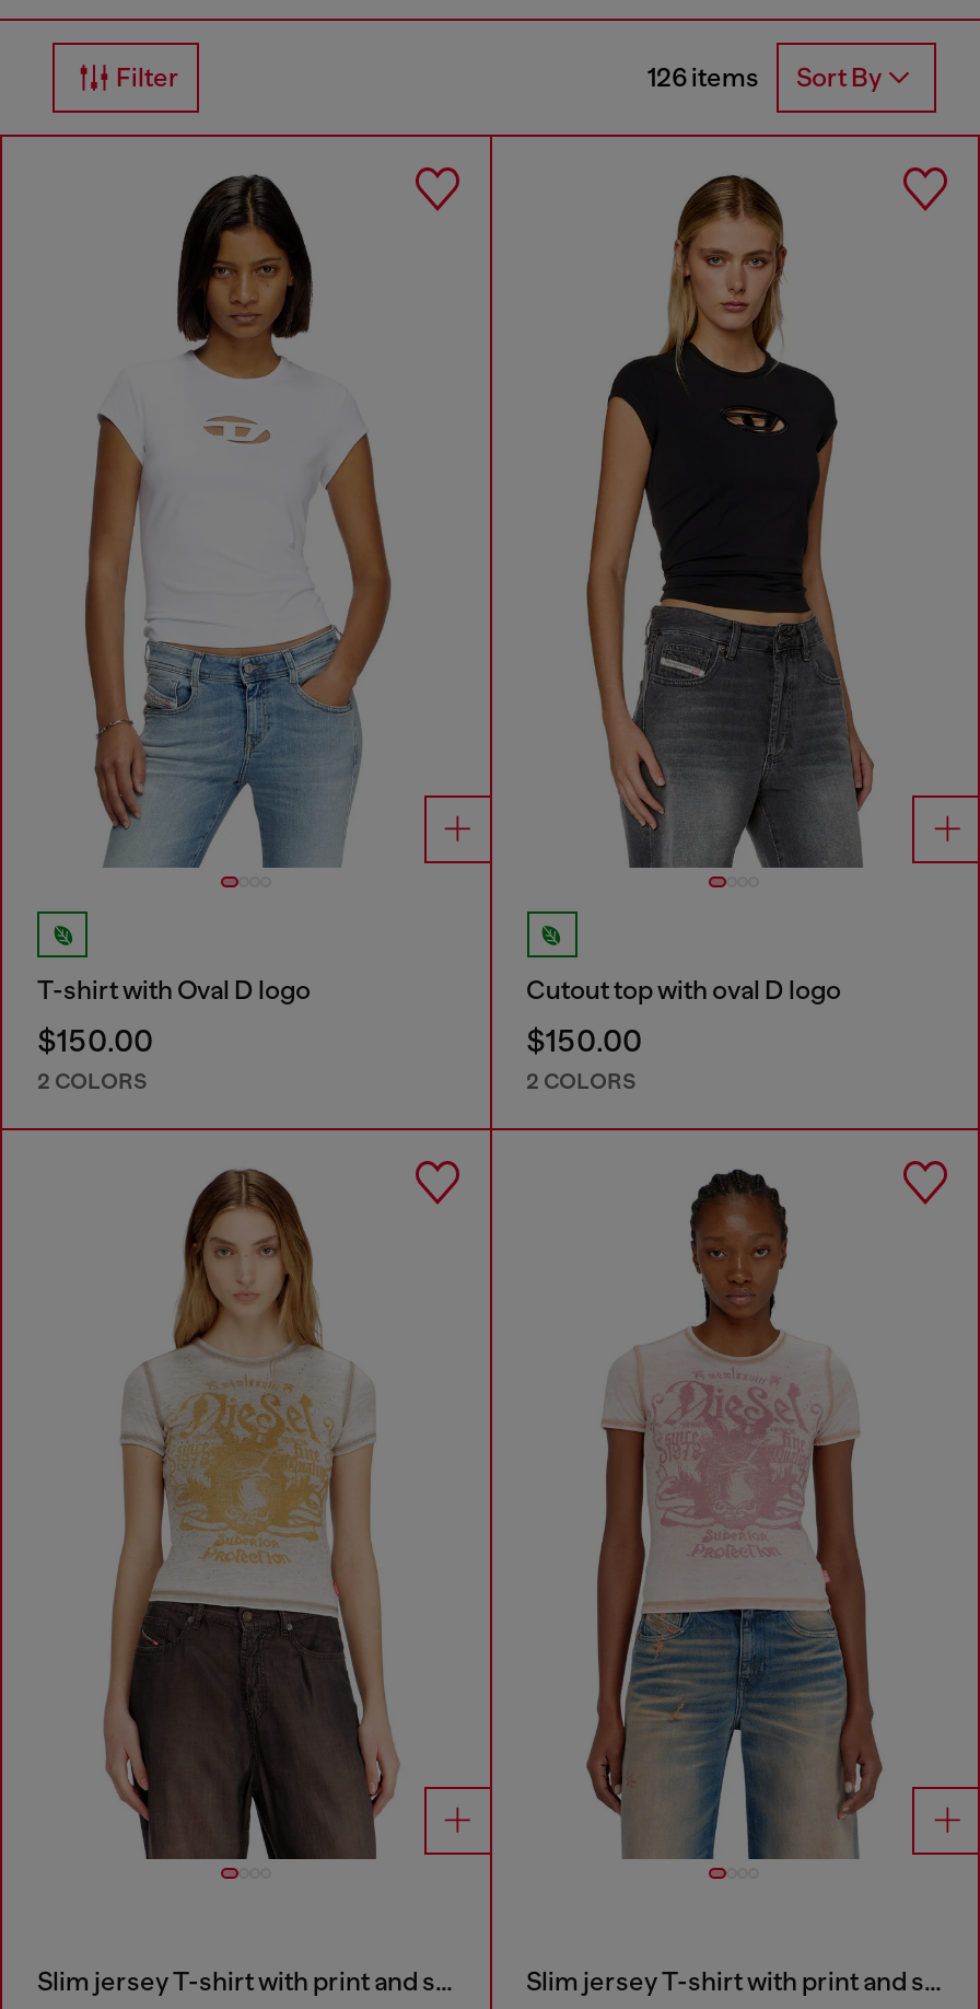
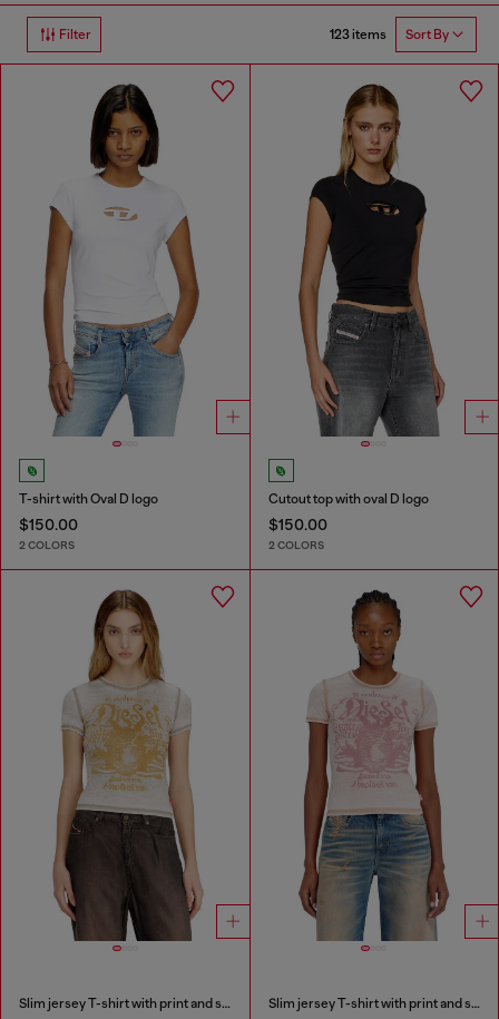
[647,62,882,94] 126 items Sort By -> [330,27,449,43] 123 items Sort By

